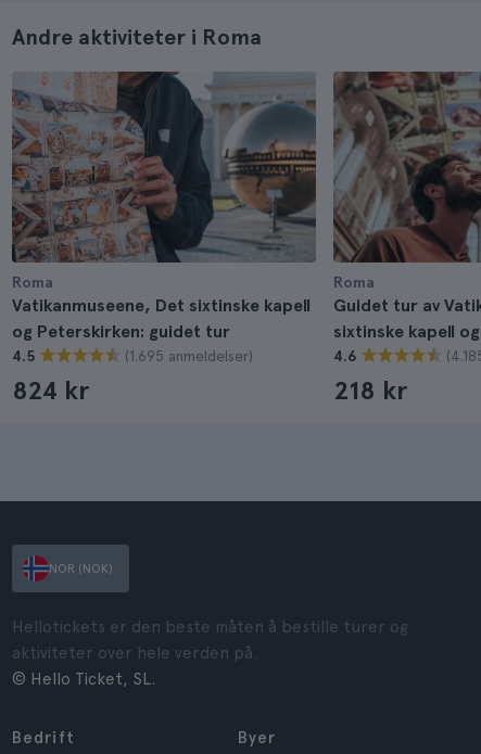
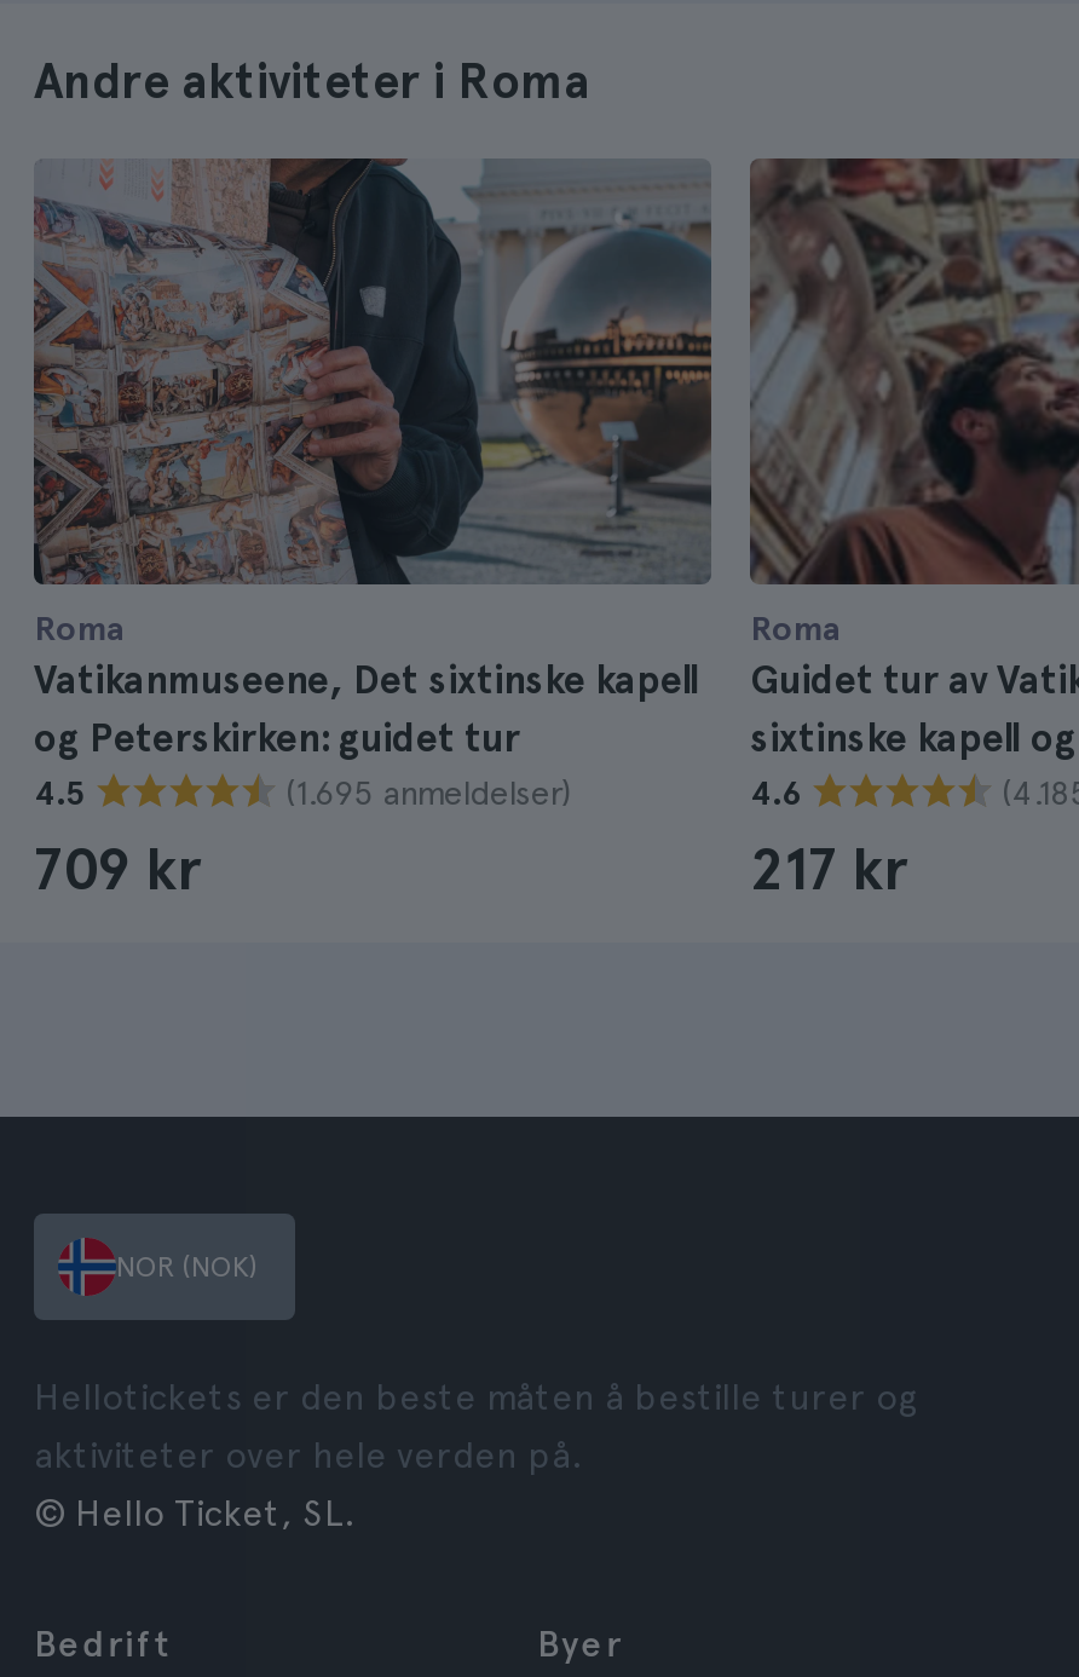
[12,374,89,406] 824 kr -> [34,834,201,904] 709 kr
[333,374,407,406] 218 kr -> [750,834,907,904] 217 kr

